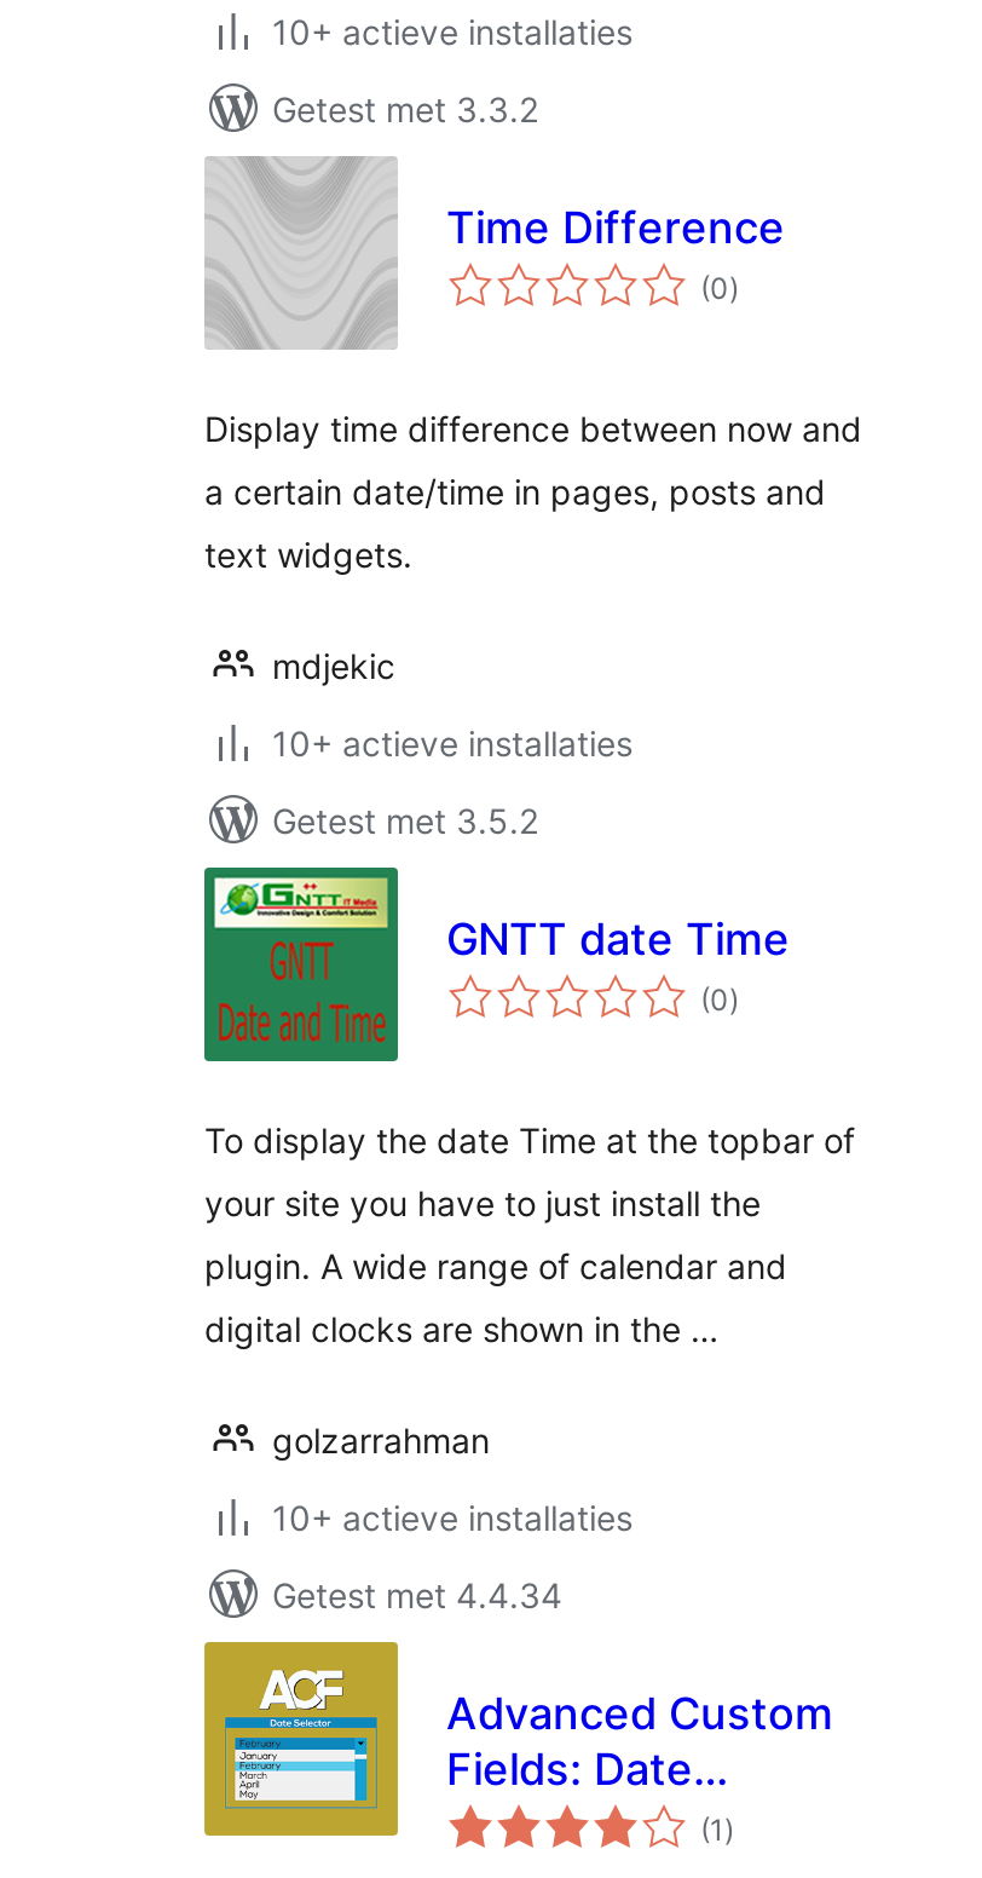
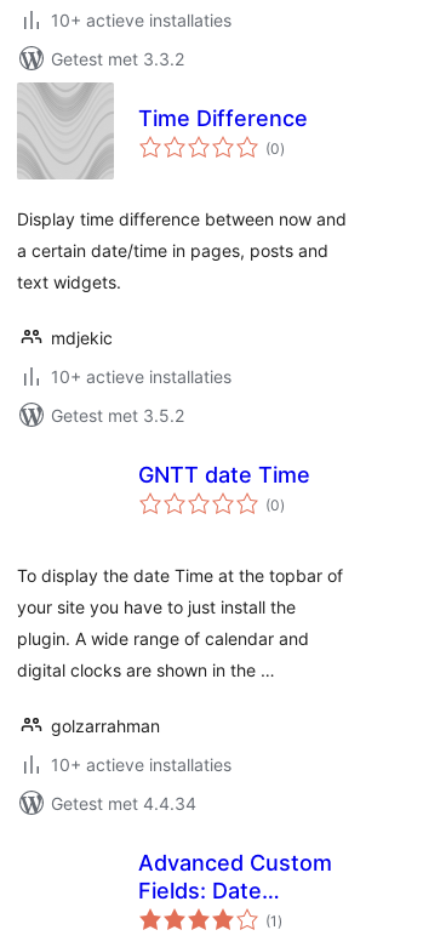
[202,865,400,1064] [image] -> none
[202,1640,400,1838] [image] -> none

